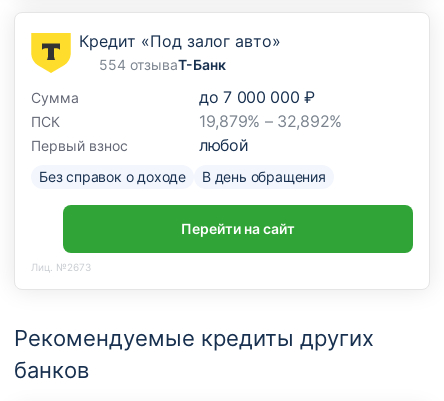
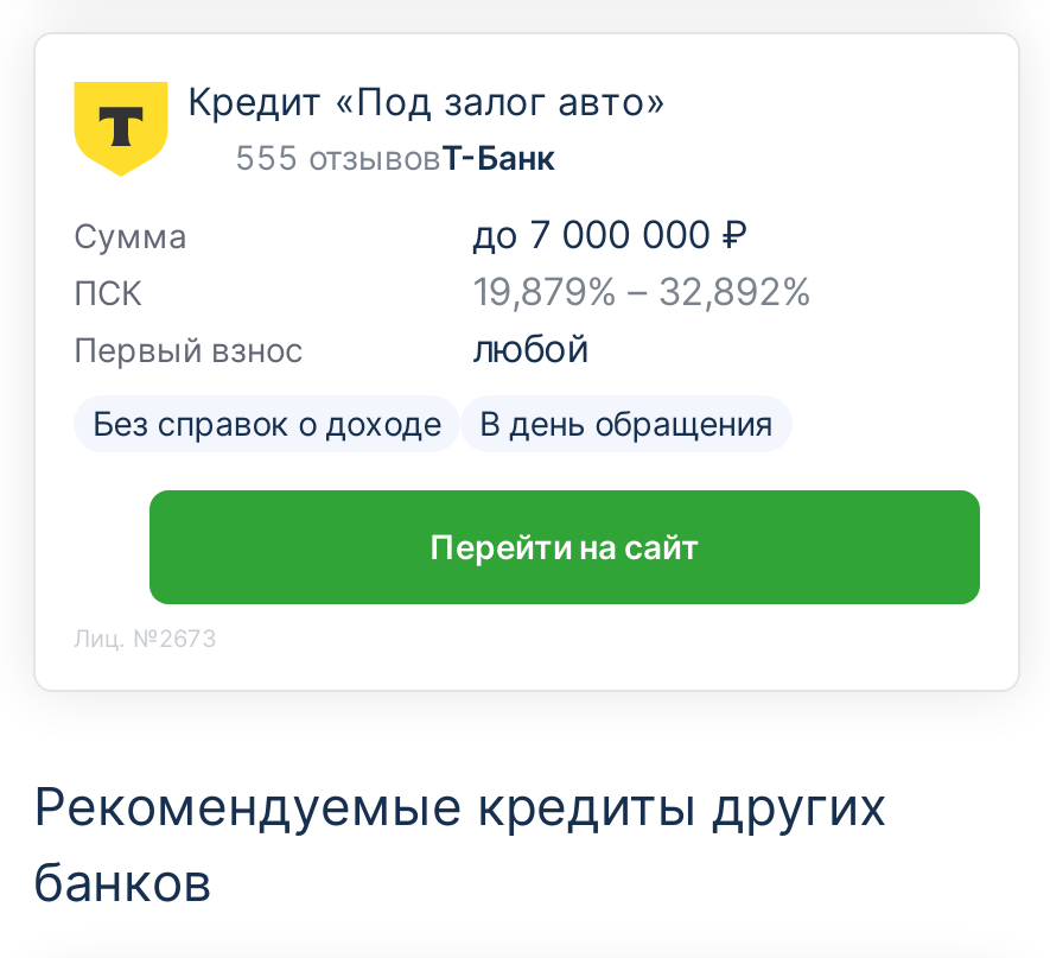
[99,56,226,73] 554 отзываТ-Банк -> [235,137,555,177] 555 отзывовТ-Банк

